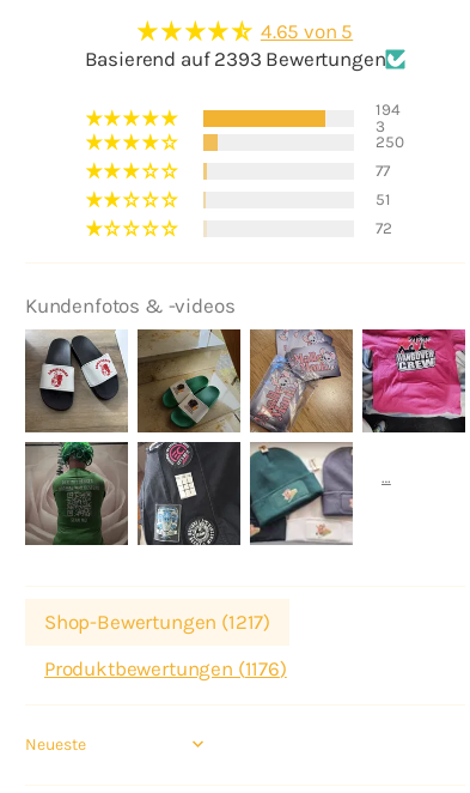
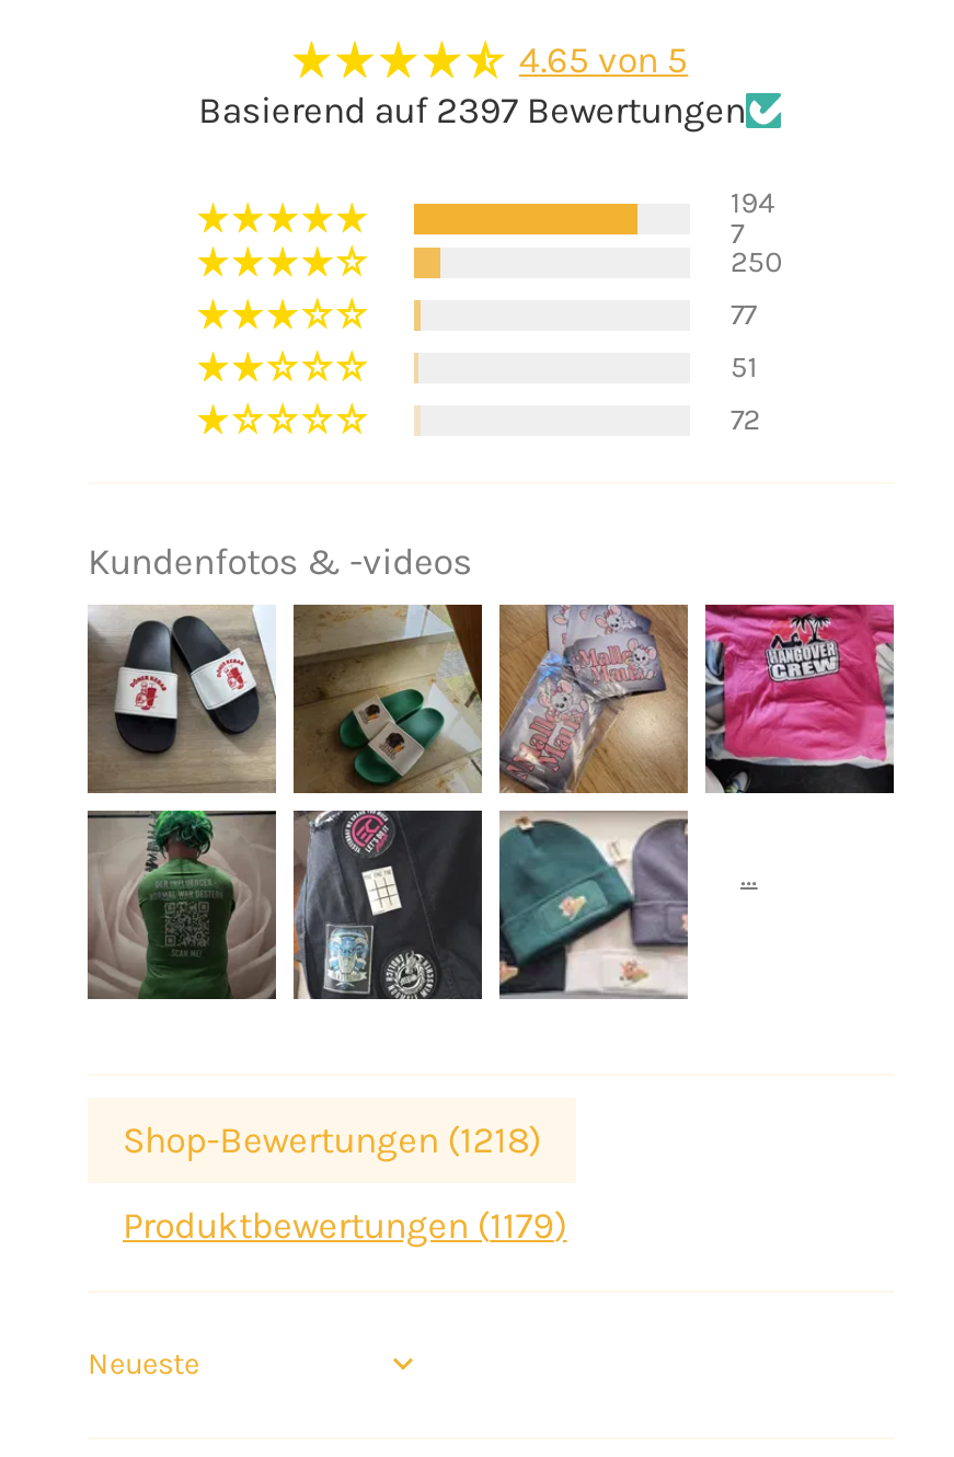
[84,46,386,70] Basierend auf 2393 Bewertungen -> [198,87,746,131] Basierend auf 2397 Bewertungen
[376,117,385,135] 3 -> [731,216,743,249] 7
[44,609,270,633] Shop-Bewertungen (1217) -> [123,1117,541,1160] Shop-Bewertungen (1218)
[44,656,287,680] Produktbewertungen (1176) -> [123,1202,567,1246] Produktbewertungen (1179)

